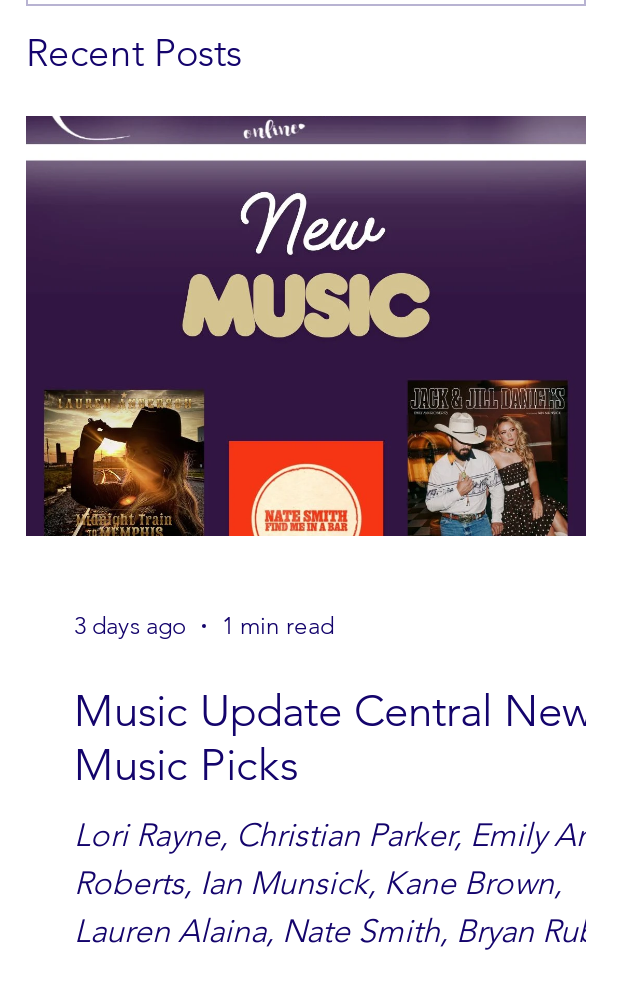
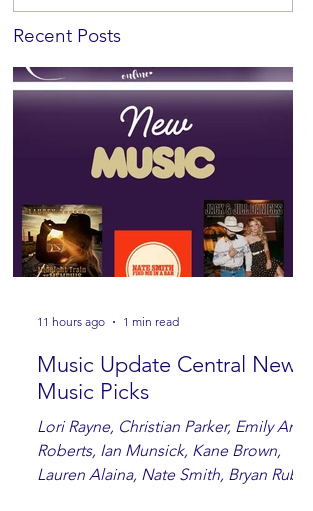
[74,610,334,640] 3 days ago 1 min read -> [37,314,179,329] 11 hours ago 1 min read

